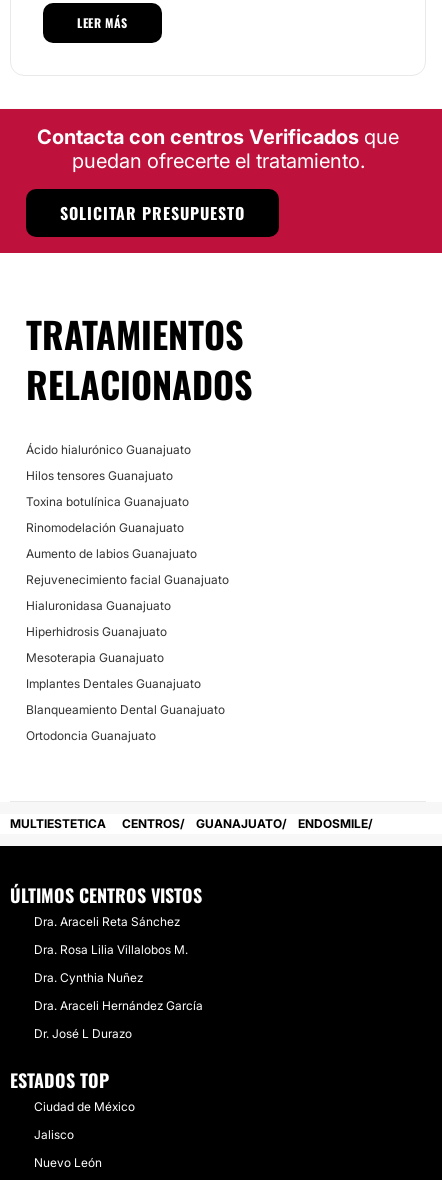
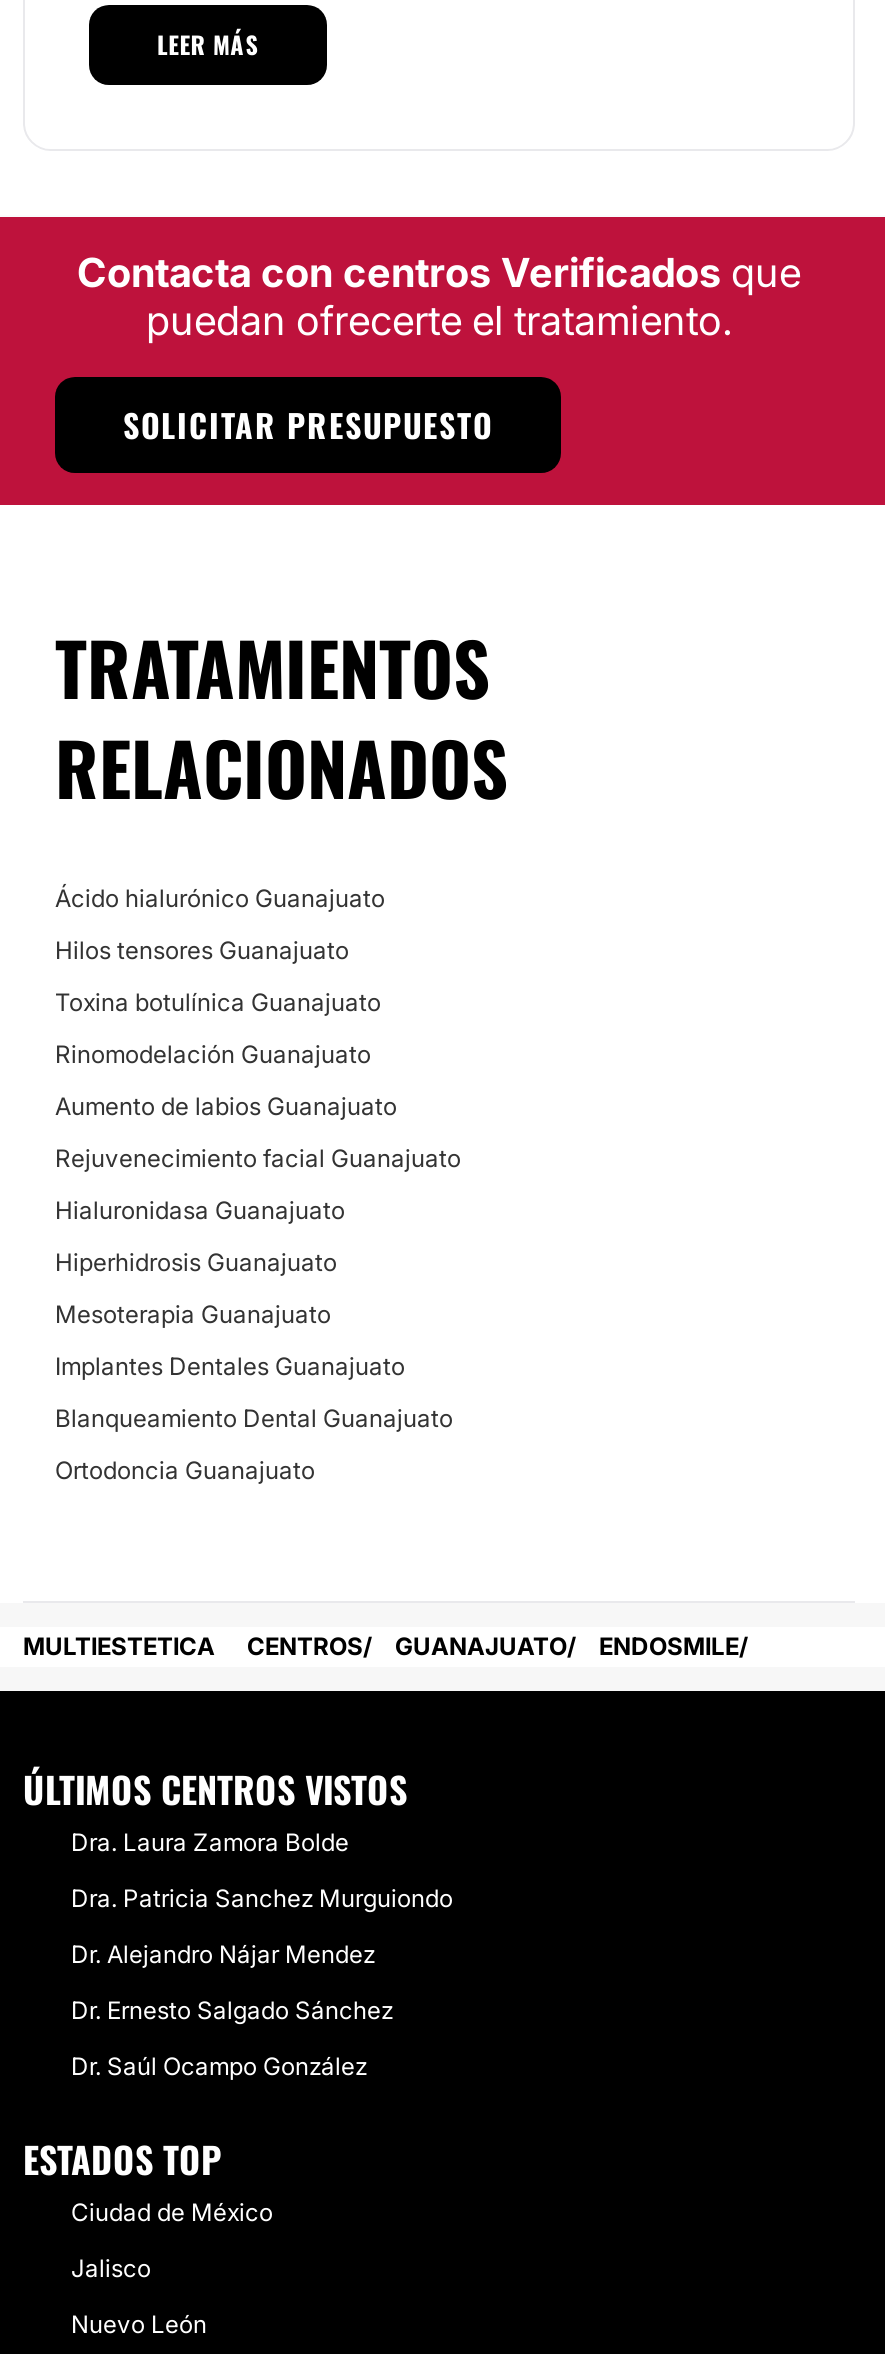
[34,914,180,929] Dra. Araceli Reta Sánchez -> [71,1827,349,1857] Dra. Laura Zamora Bolde
[34,942,188,957] Dra. Rosa Lilia Villalobos M. -> [71,1883,453,1913] Dra. Patricia Sanchez Murguiondo
[34,970,143,985] Dra. Cynthia Nuñez -> [71,1939,375,1969] Dr. Alejandro Nájar Mendez
[34,998,203,1013] Dra. Araceli Hernández García -> [71,1995,393,2025] Dr. Ernesto Salgado Sánchez
[34,1026,132,1041] Dr. José L Durazo -> [71,2051,367,2081] Dr. Saúl Ocampo González

